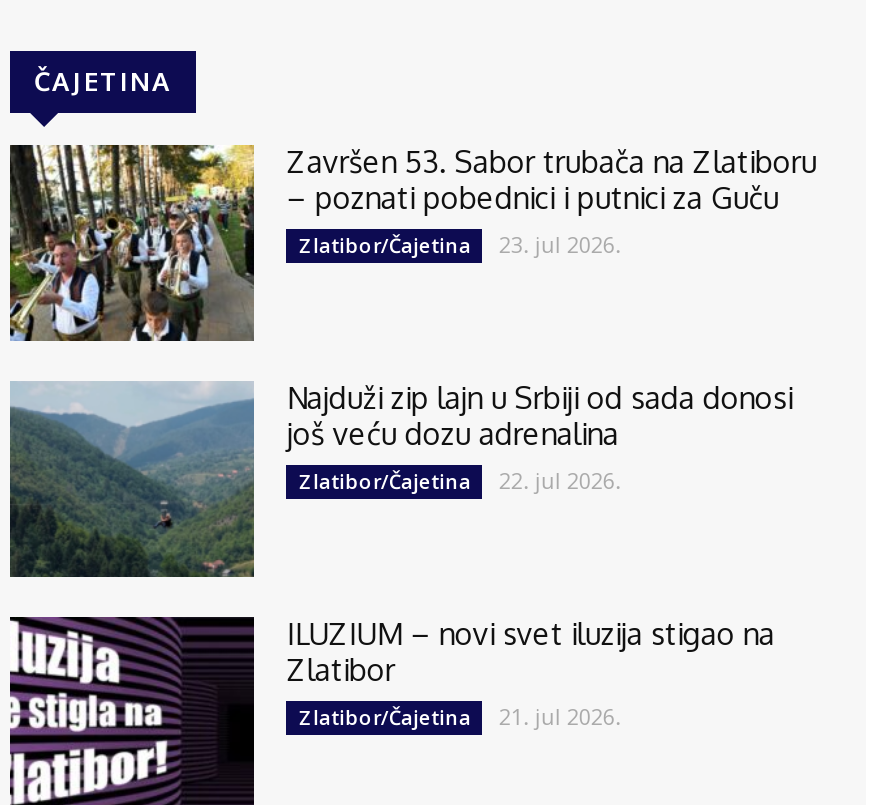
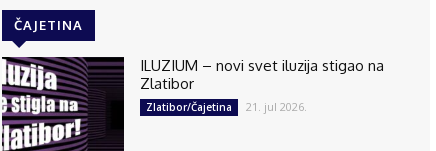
[8,143,817,343] [image] | Završen 53. Sabor trubača na Zlatiboru | – poznati pobednici i putnici za Guču | Zlatibor/Čajetina | 23. jul 2026. -> none
[10,379,793,597] [image] | Najduži zip lajn u Srbiji od sada donosi | još veću dozu adrenalina | Zlatibor/Čajetina | 22. jul 2026. -> none

